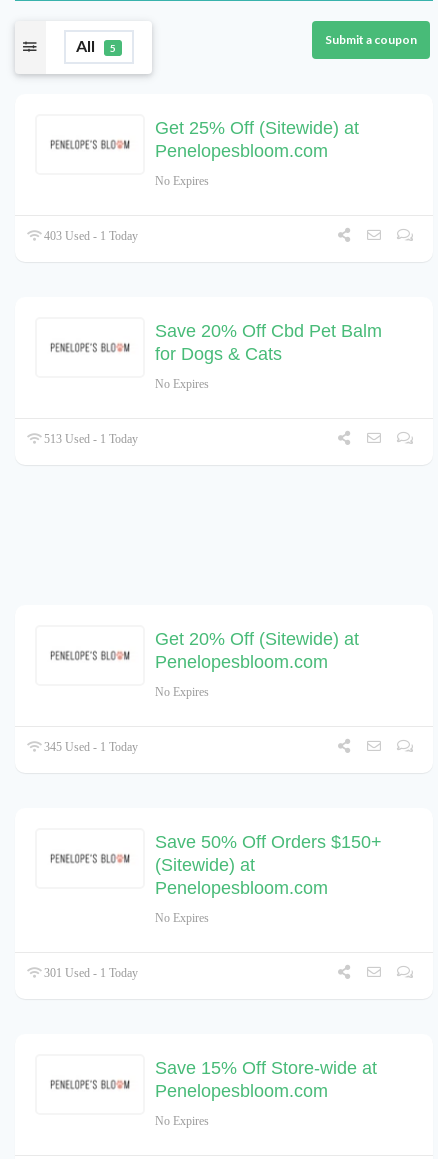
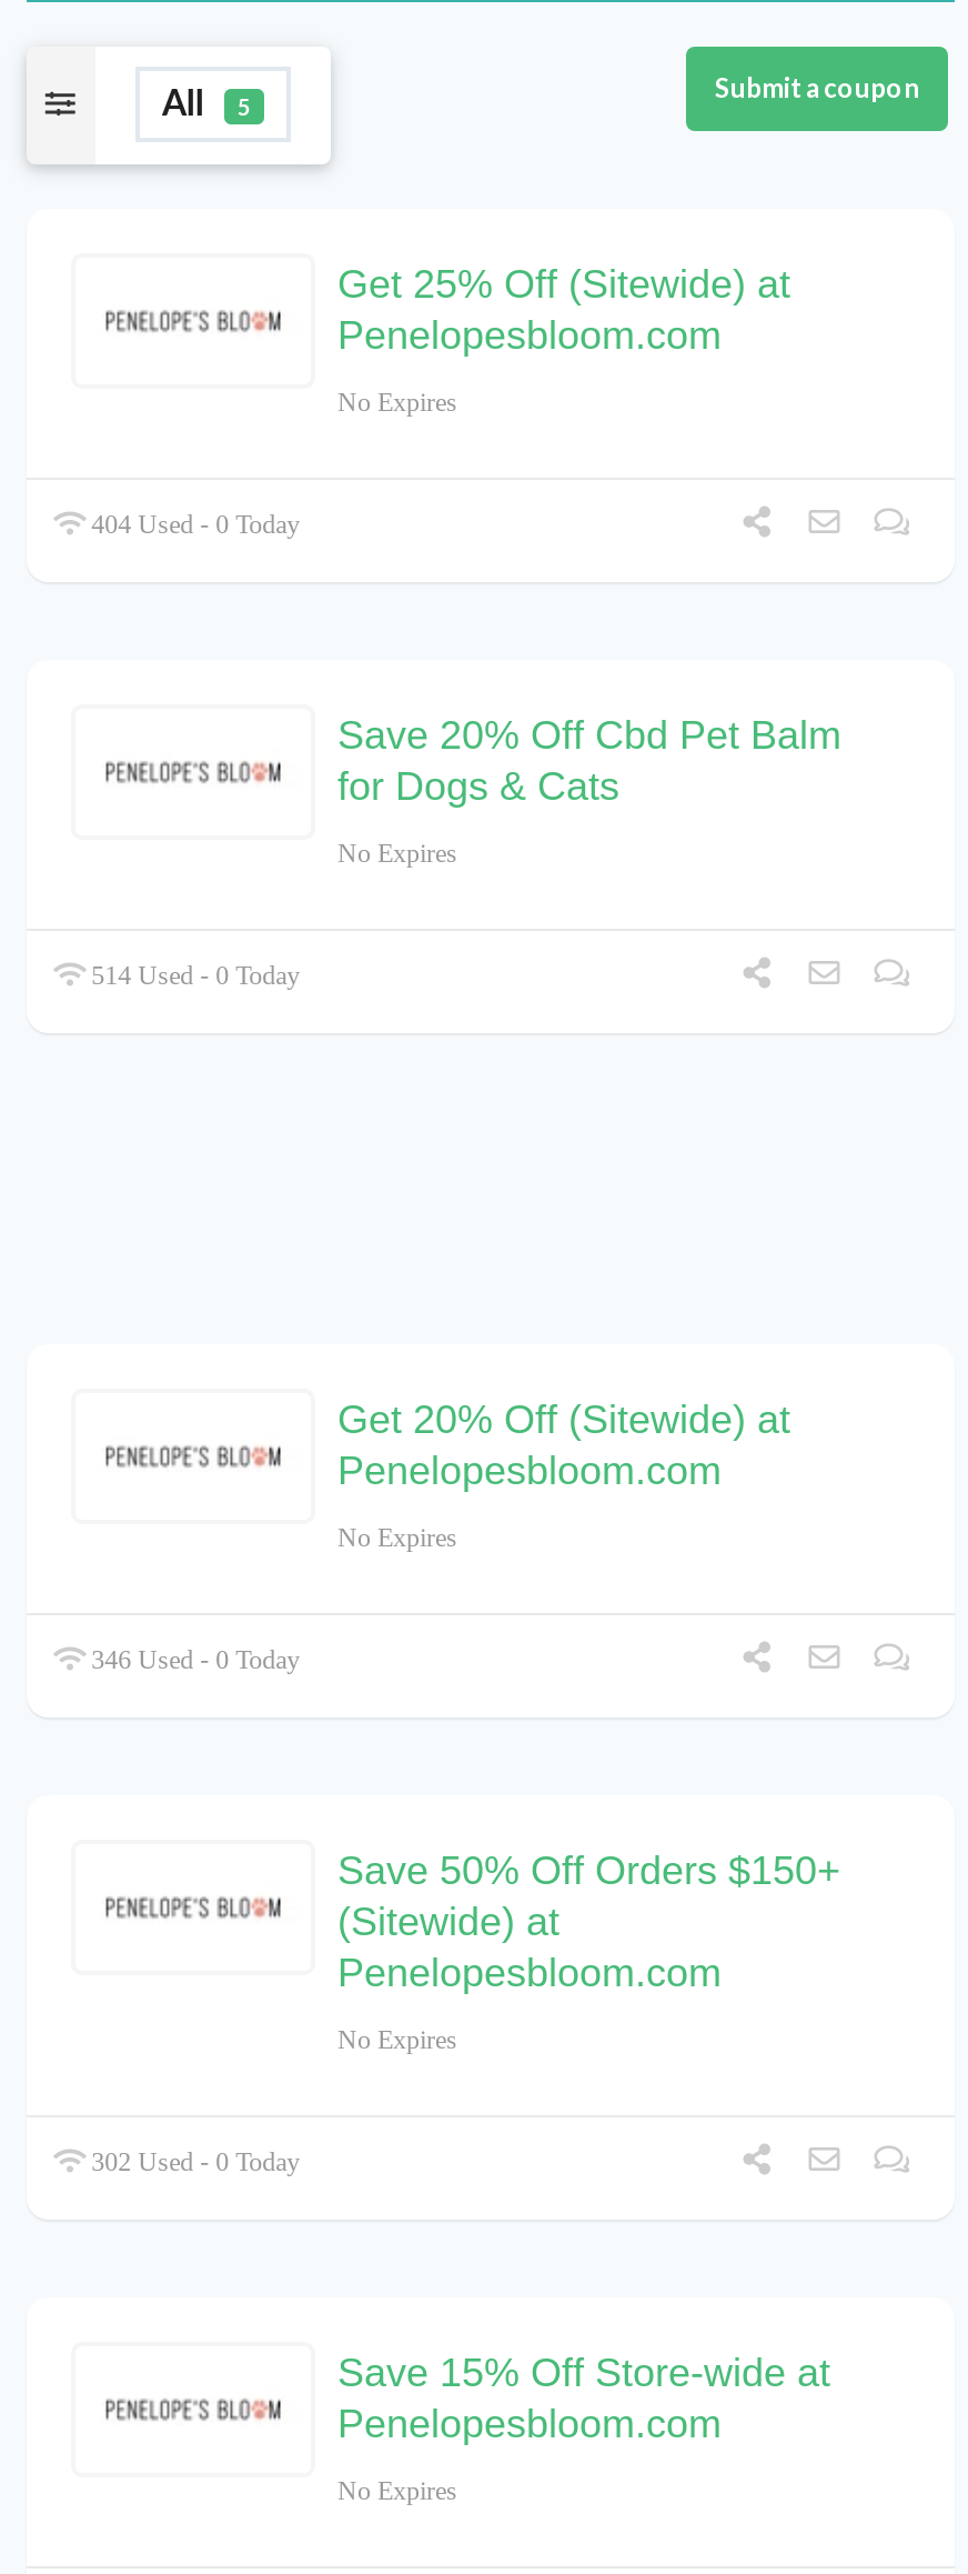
[41,229,138,243] 403 Used - 1 Today -> [85,508,300,539] 404 Used - 0 Today
[41,432,138,446] 513 Used - 1 Today -> [85,959,300,990] 514 Used - 0 Today
[41,740,138,754] 345 Used - 1 Today -> [85,1644,300,1675] 346 Used - 0 Today
[41,966,138,980] 301 Used - 1 Today -> [85,2146,300,2177] 302 Used - 0 Today

